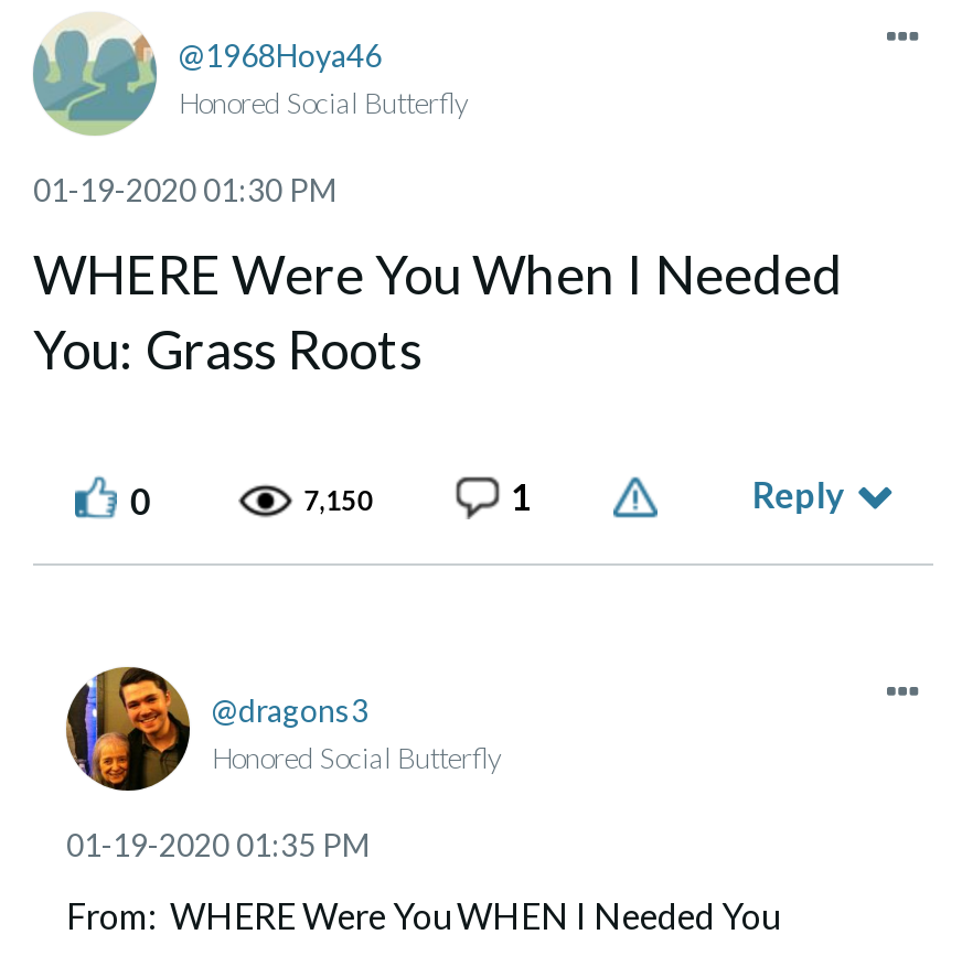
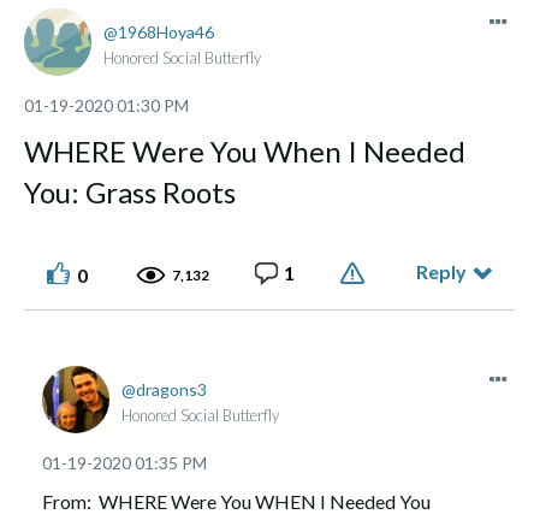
[304,483,372,516] 7,150 -> [172,266,209,284] 7,132

